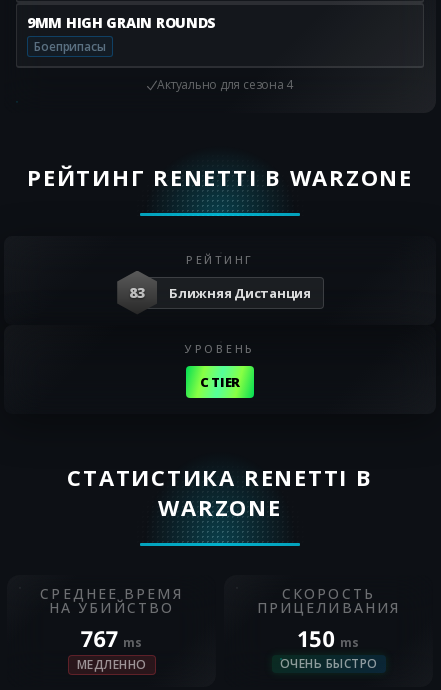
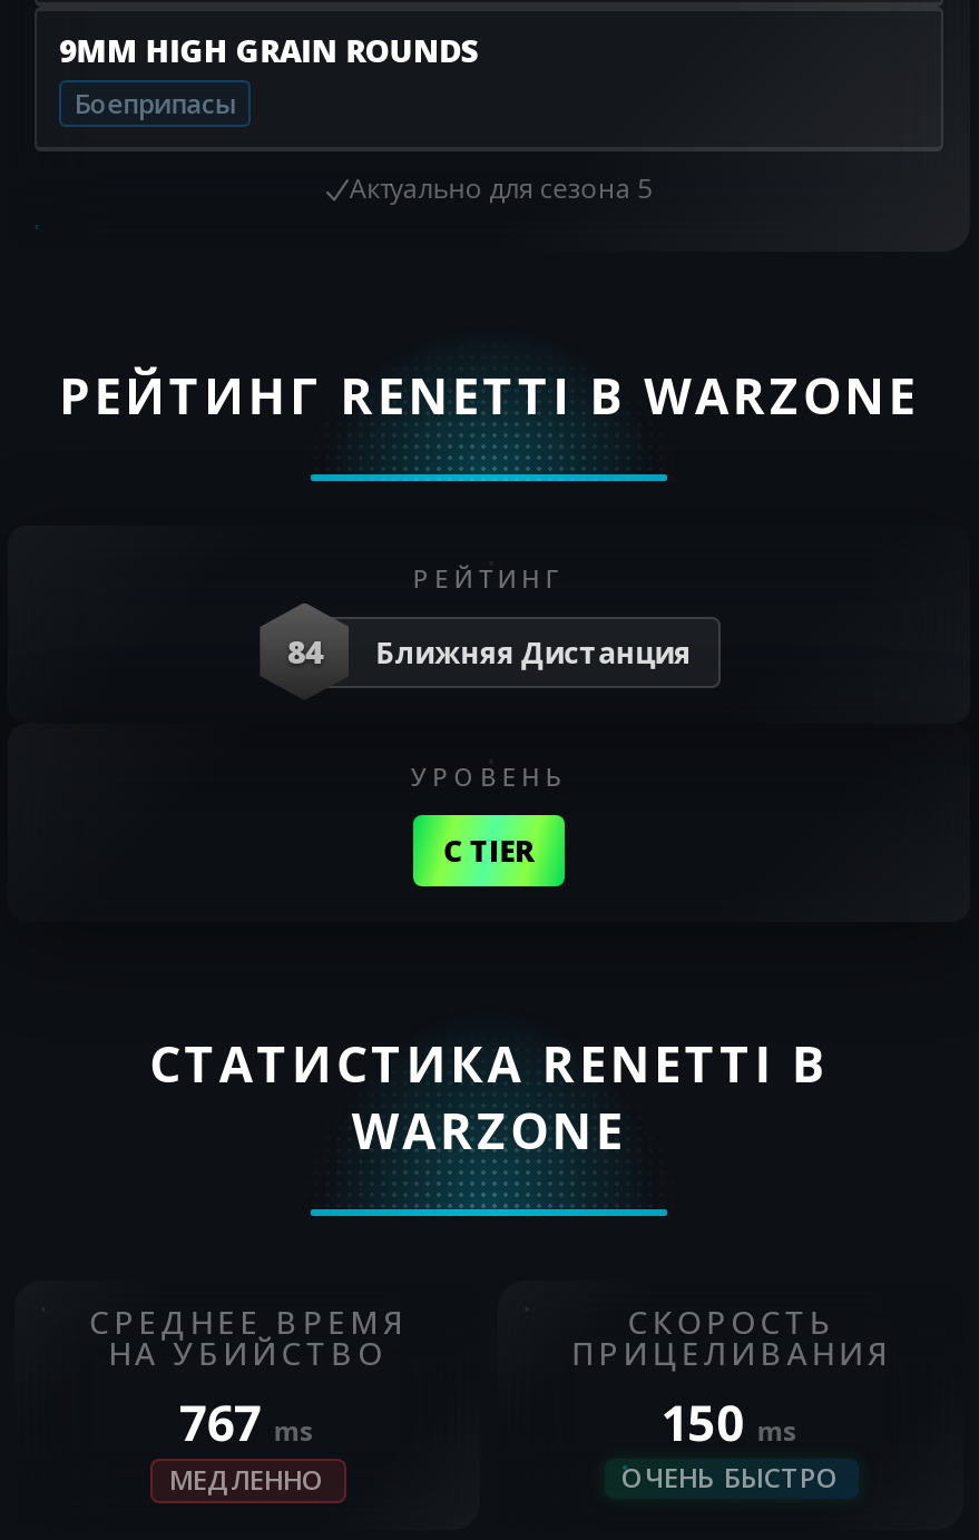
[157,76,293,93] Актуально для сезона 4 -> [349,170,652,208] Актуально для сезона 5
[129,282,311,301] 83 Ближняя Дистанция -> [287,629,691,671] 84 Ближняя Дистанция

